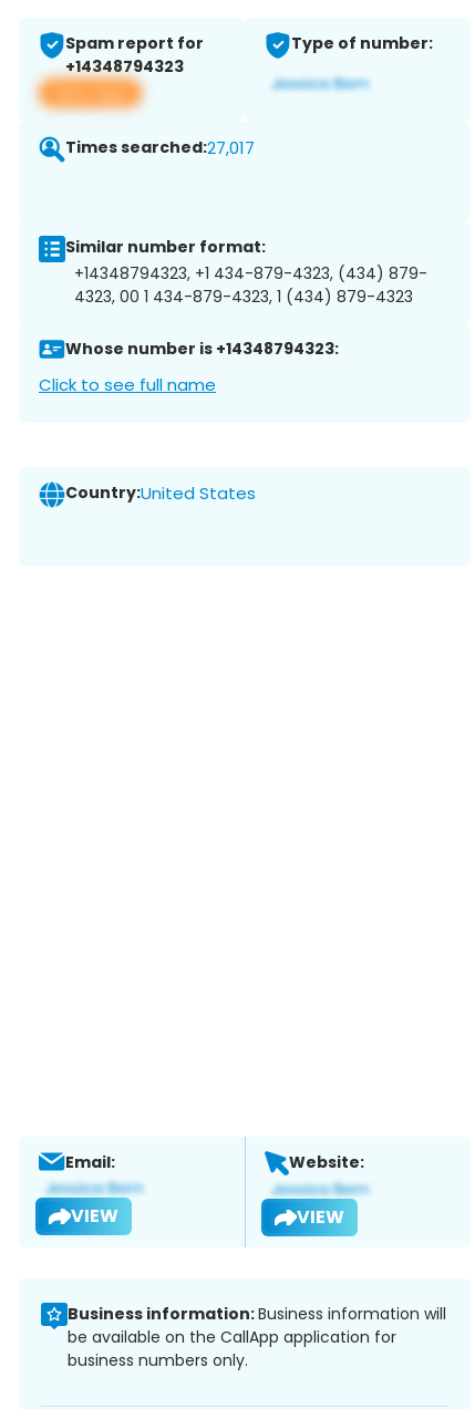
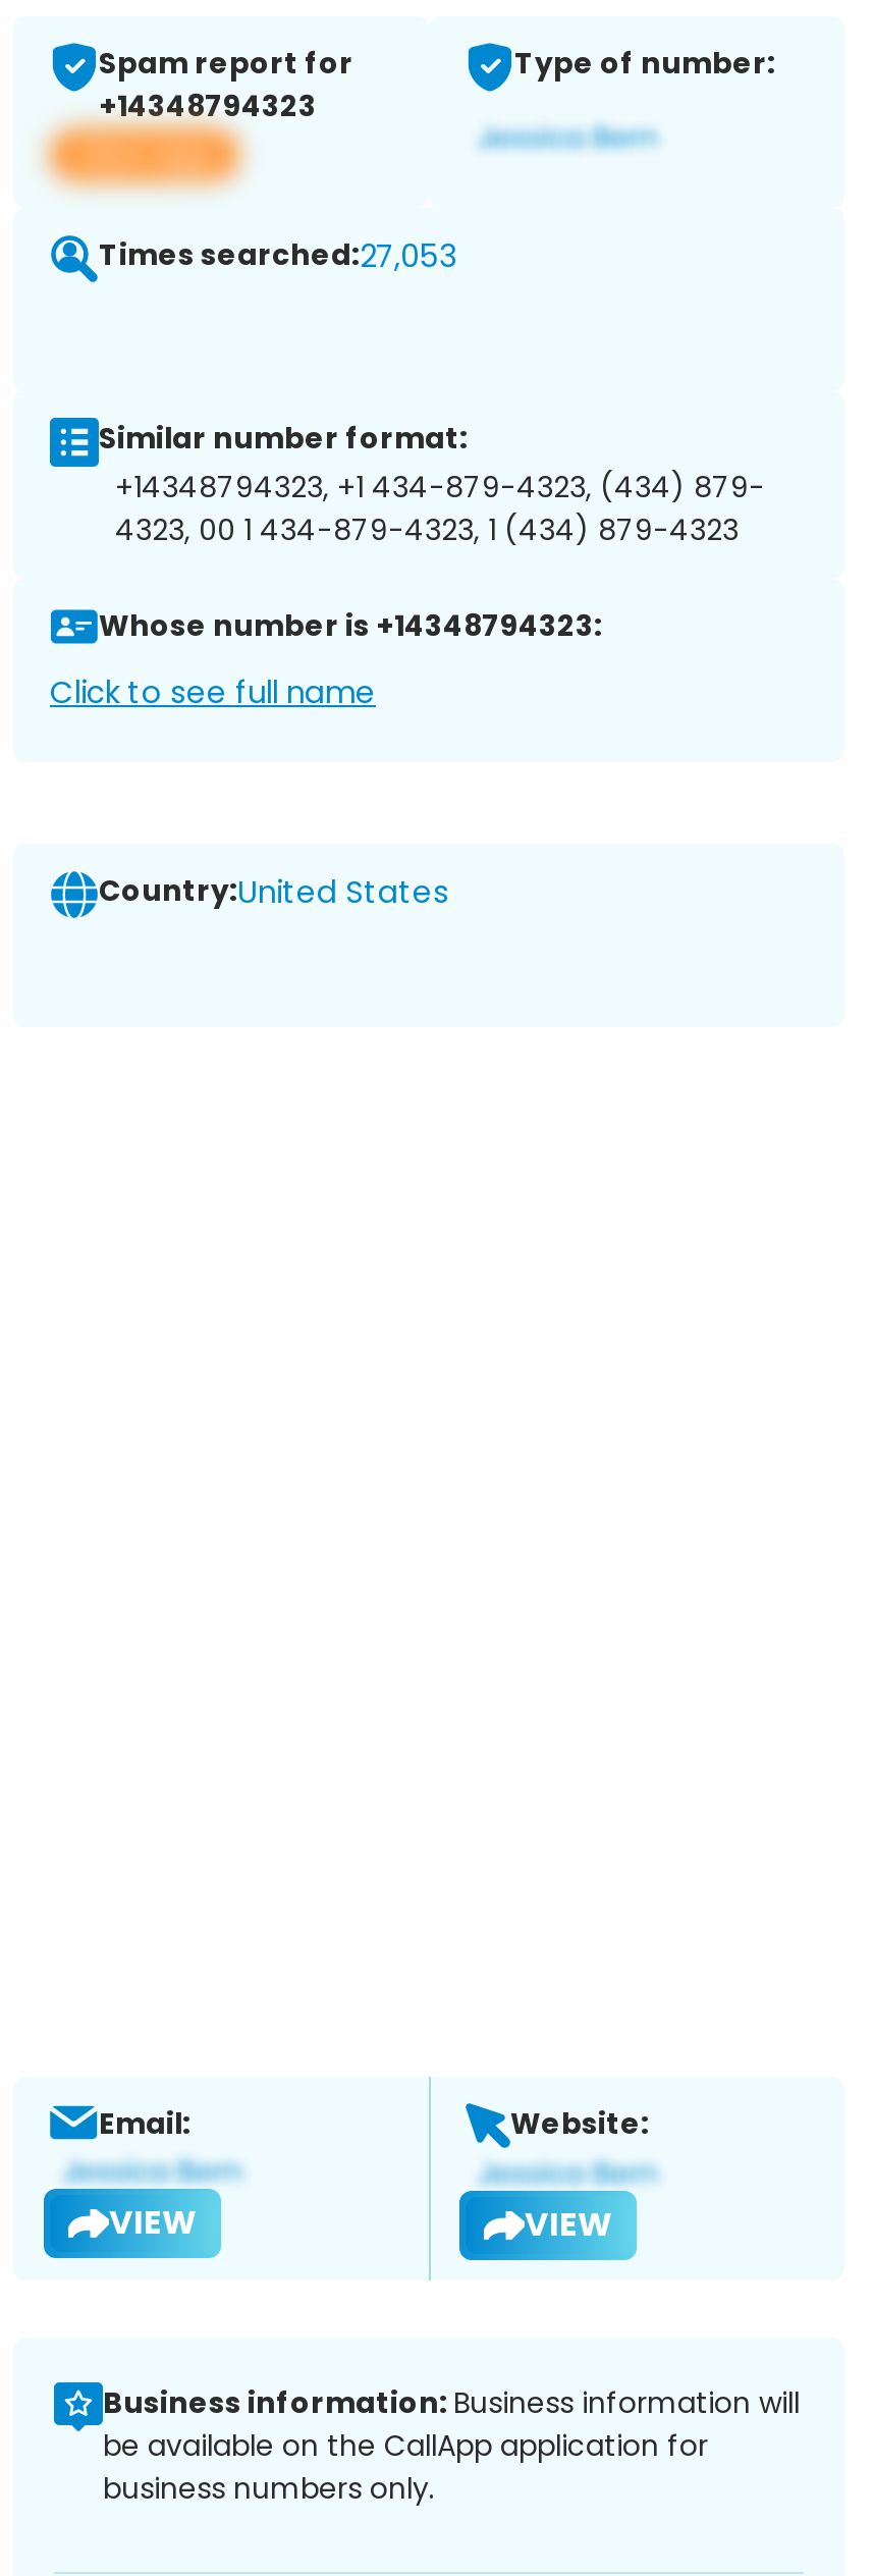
[65,136,255,159] Times searched:27,017 -> [99,235,457,277] Times searched:27,053

